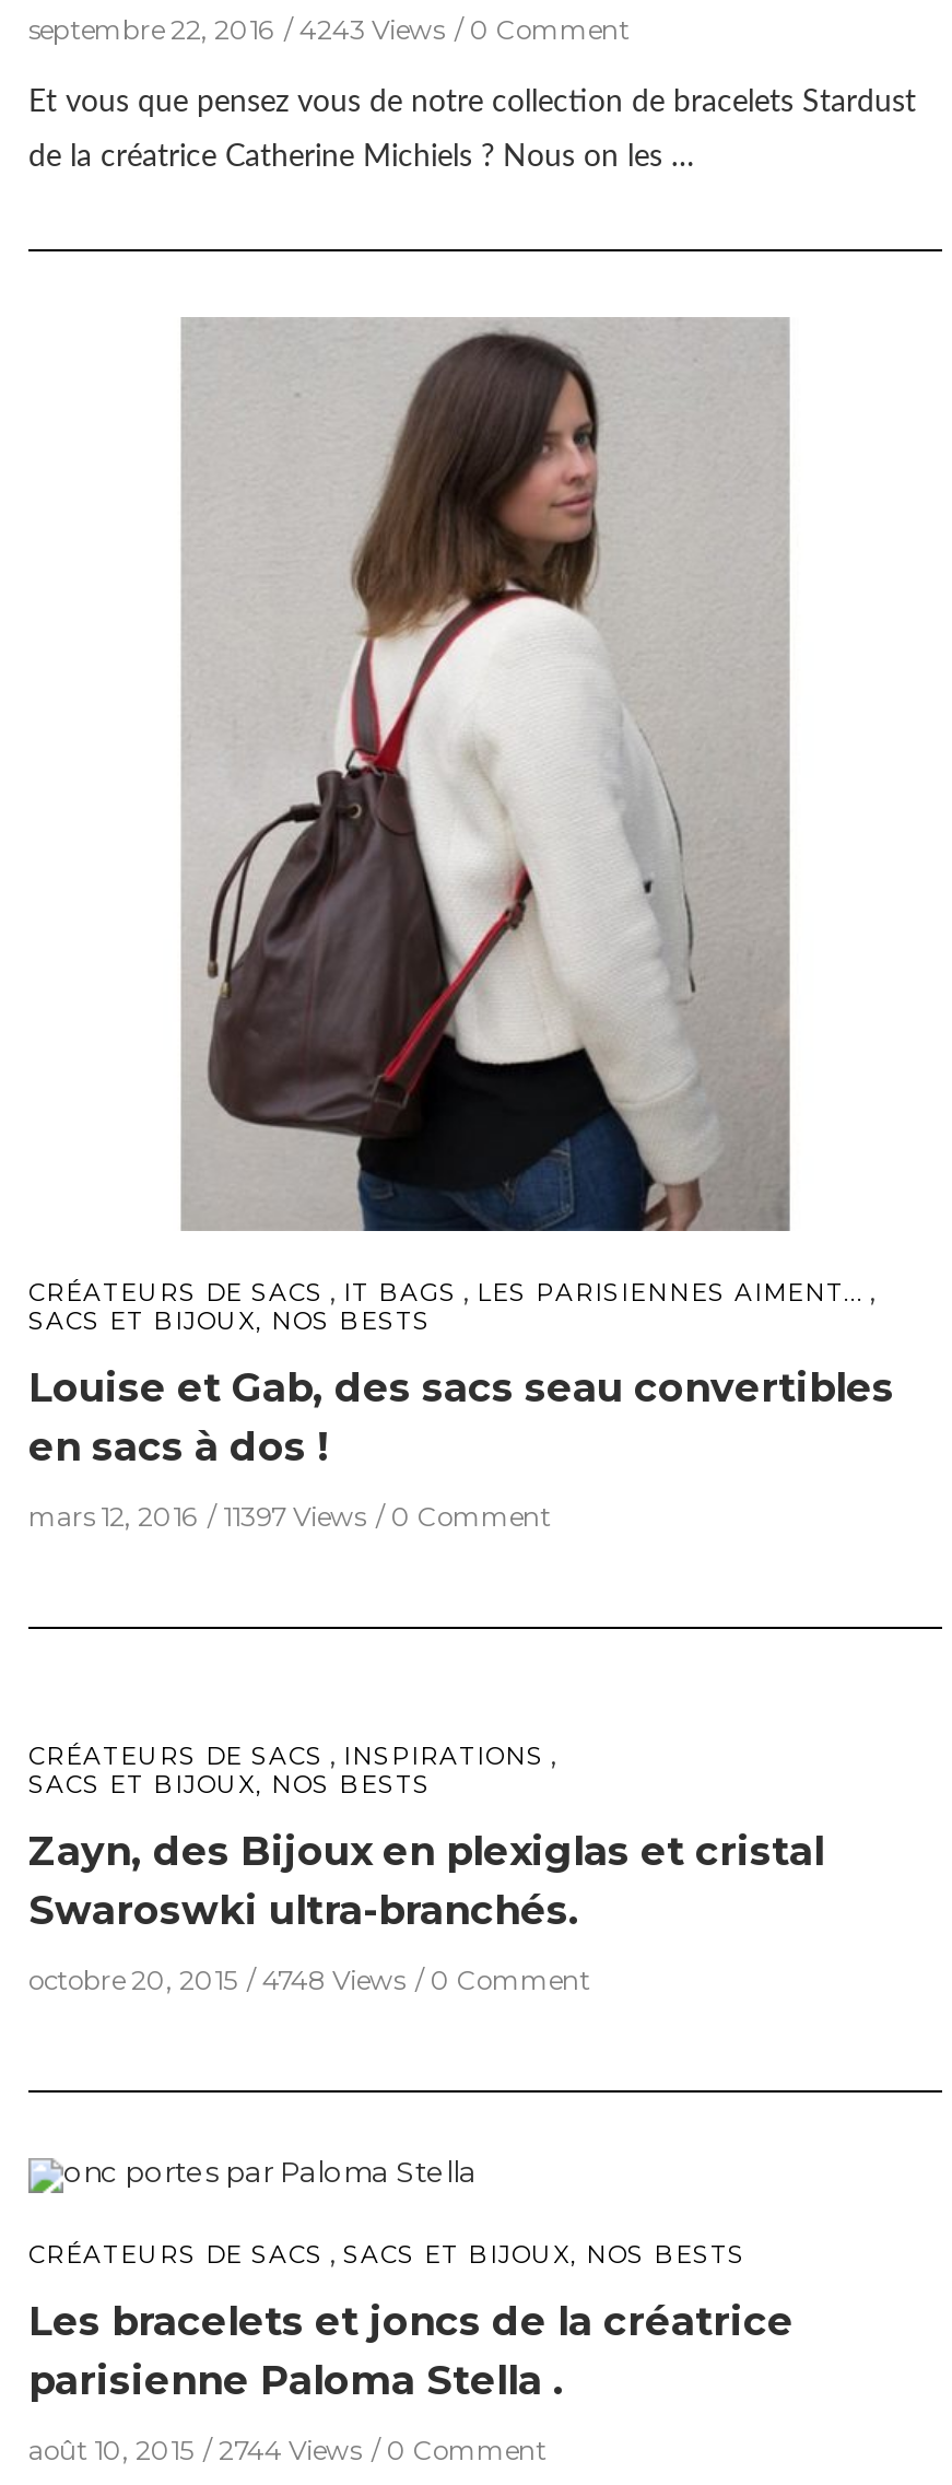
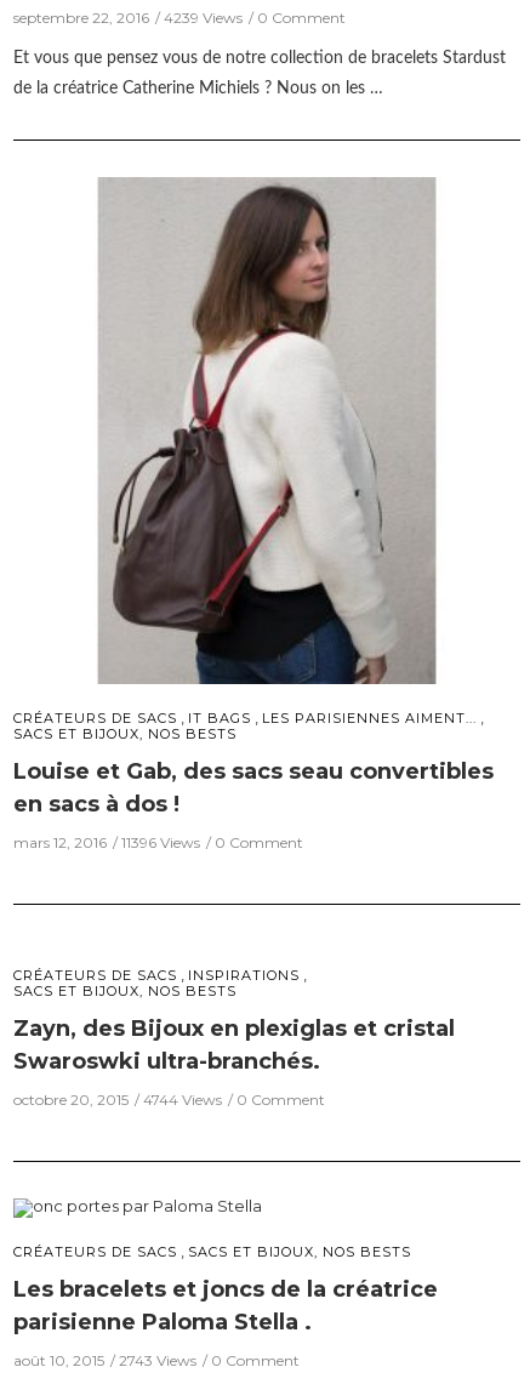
[28,14,630,47] septembre 22, 2016 4243 Views 0 Comment -> [13,9,346,27] septembre 22, 2016 4239 Views 0 Comment
[28,1501,551,1534] mars 12, 2016 11397 Views 0 Comment -> [13,834,303,852] mars 12, 2016 11396 Views 0 Comment
[28,1965,590,1997] octobre 20, 2015 4748 Views 0 Comment -> [13,1091,325,1109] octobre 20, 2015 4744 Views 0 Comment
[28,2435,546,2468] août 10, 2015 2744 Views 0 Comment -> [13,1352,300,1370] août 10, 2015 2743 Views 0 Comment

